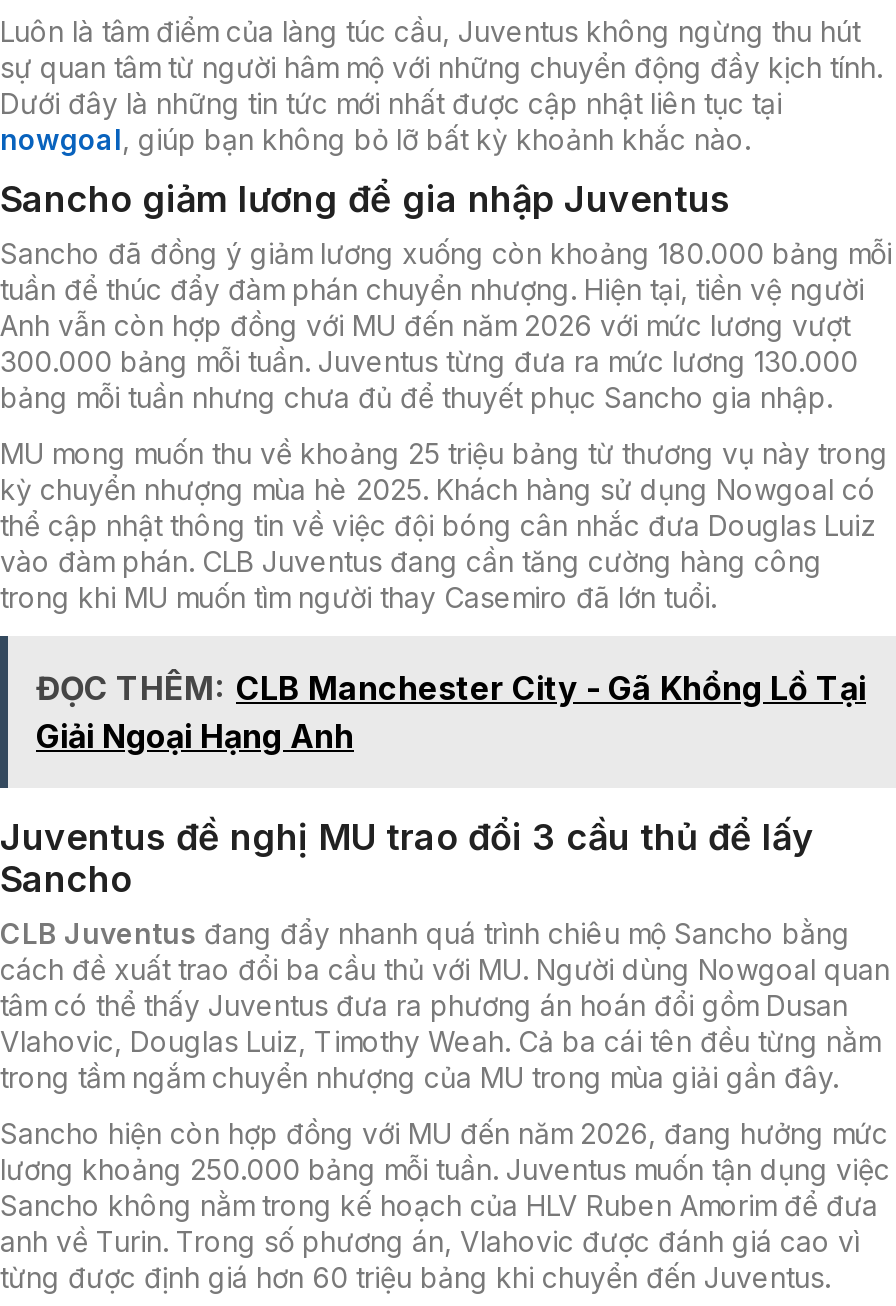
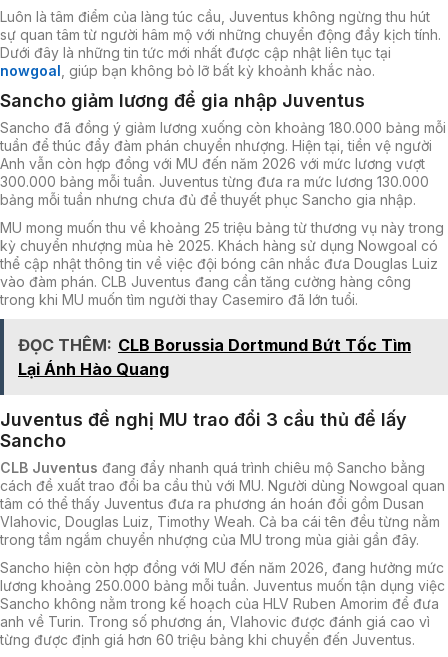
[36,669,866,757] ĐỌC THÊM: CLB Manchester City - Gã Khổng Lồ Tại | Giải Ngoại Hạng Anh -> [18,335,411,379] ĐỌC THÊM: CLB Borussia Dortmund Bứt Tốc Tìm | Lại Ánh Hào Quang

